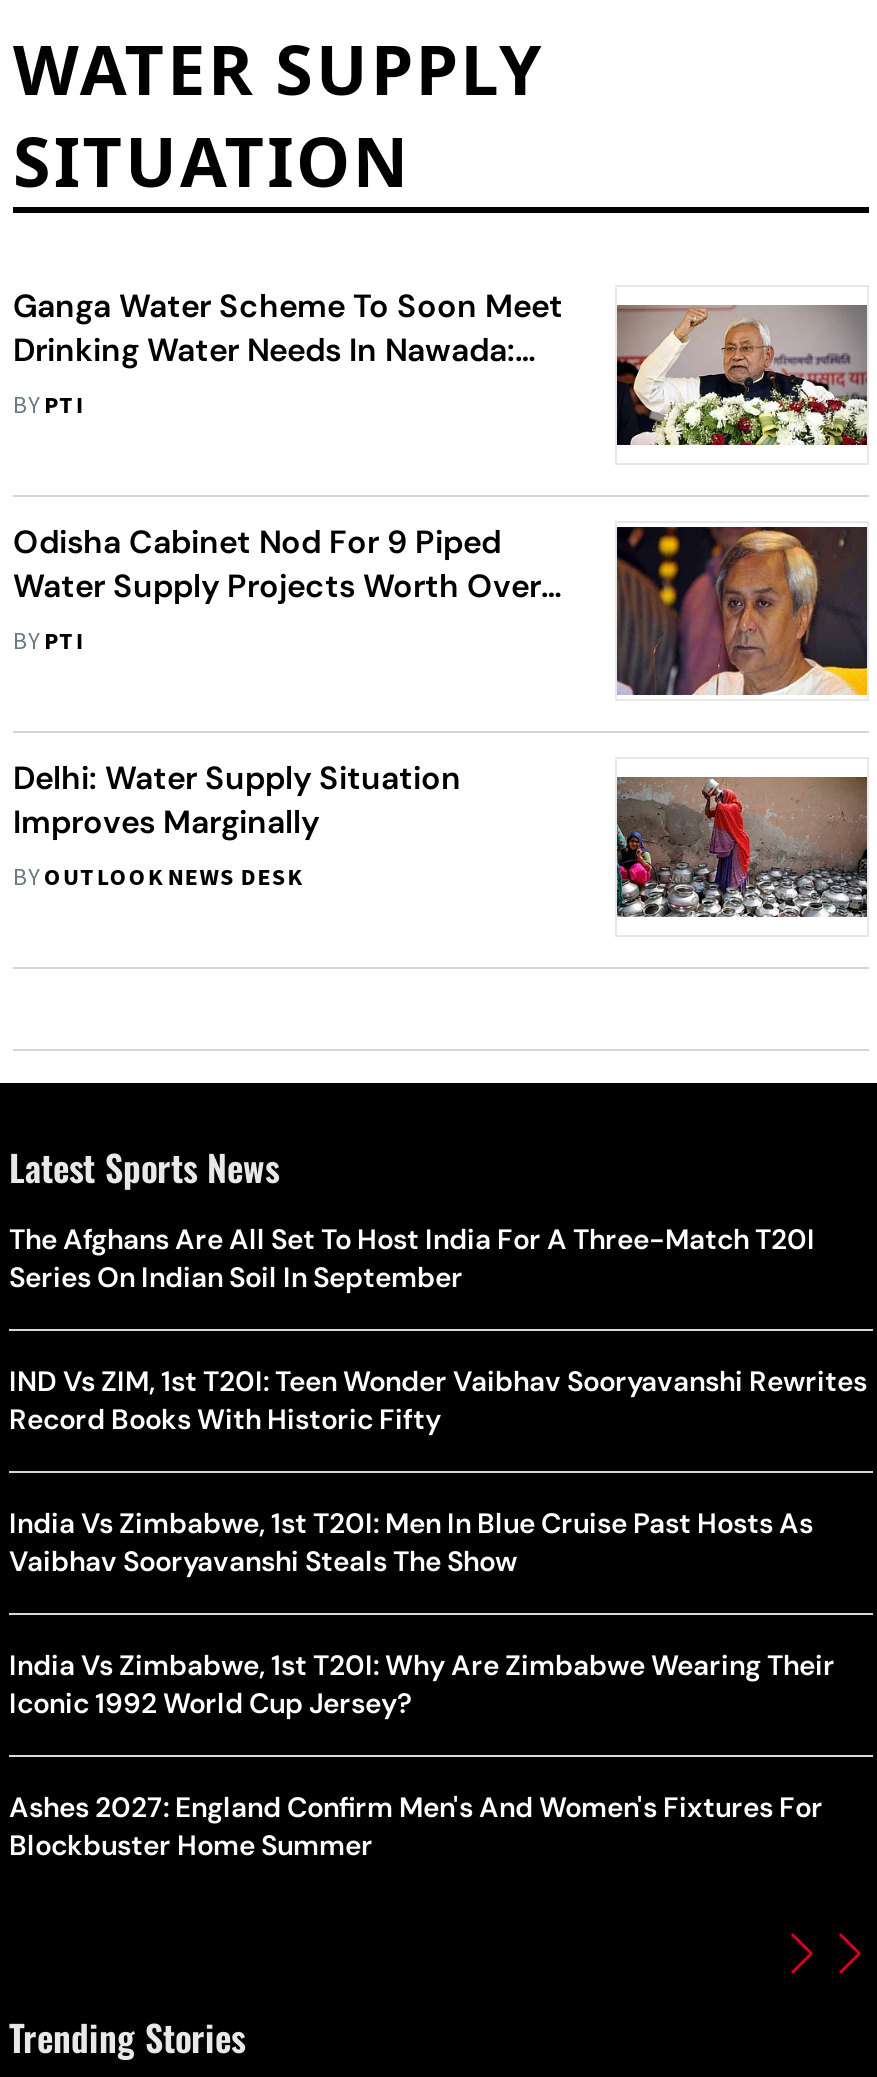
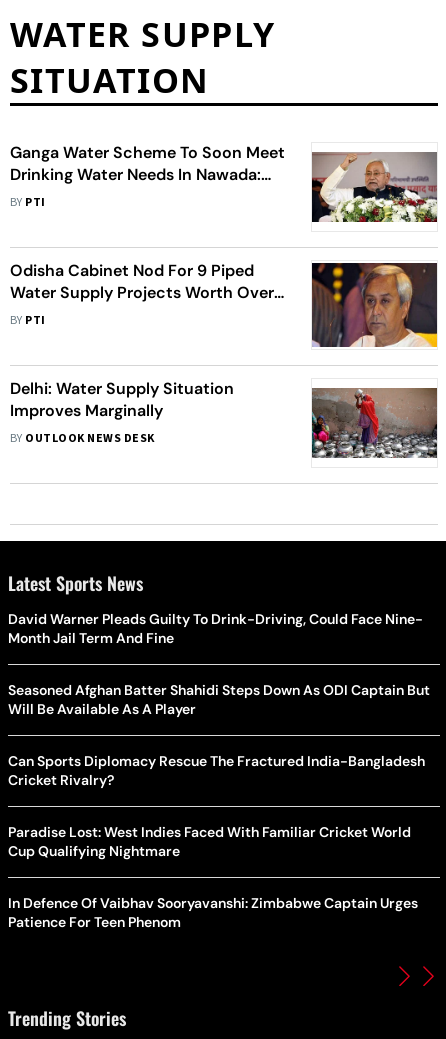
[9,1221,815,1295] The Afghans Are All Set To Host India For A Three-Match T20I | Series On Indian Soil In September -> [8,610,423,647] David Warner Pleads Guilty To Drink-Driving, Could Face Nine- | Month Jail Term And Fine
[9,1363,867,1437] IND Vs ZIM, 1st T20I: Teen Wonder Vaibhav Sooryavanshi Rewrites | Record Books With Historic Fifty -> [8,681,430,718] Seasoned Afghan Batter Shahidi Steps Down As ODI Captain But | Will Be Available As A Player
[9,1505,813,1579] India Vs Zimbabwe, 1st T20I: Men In Blue Cruise Past Hosts As | Vaibhav Sooryavanshi Steals The Show -> [8,752,425,789] Can Sports Diplomacy Rescue The Fractured India-Bangladesh | Cricket Rivalry?
[9,1647,835,1721] India Vs Zimbabwe, 1st T20I: Why Are Zimbabwe Wearing Their | Iconic 1992 World Cup Jersey? -> [8,823,411,860] Paradise Lost: West Indies Faced With Familiar Cricket World | Cup Qualifying Nightmare
[9,1789,823,1863] Ashes 2027: England Confirm Men's And Women's Fixtures For | Blockbuster Home Summer -> [8,894,418,931] In Defence Of Vaibhav Sooryavanshi: Zimbabwe Captain Urges | Patience For Teen Phenom

